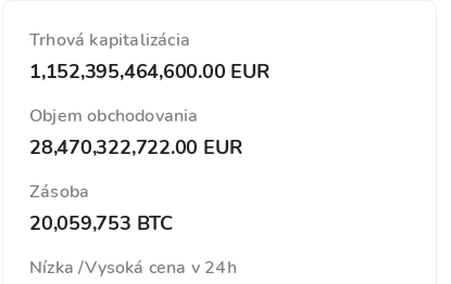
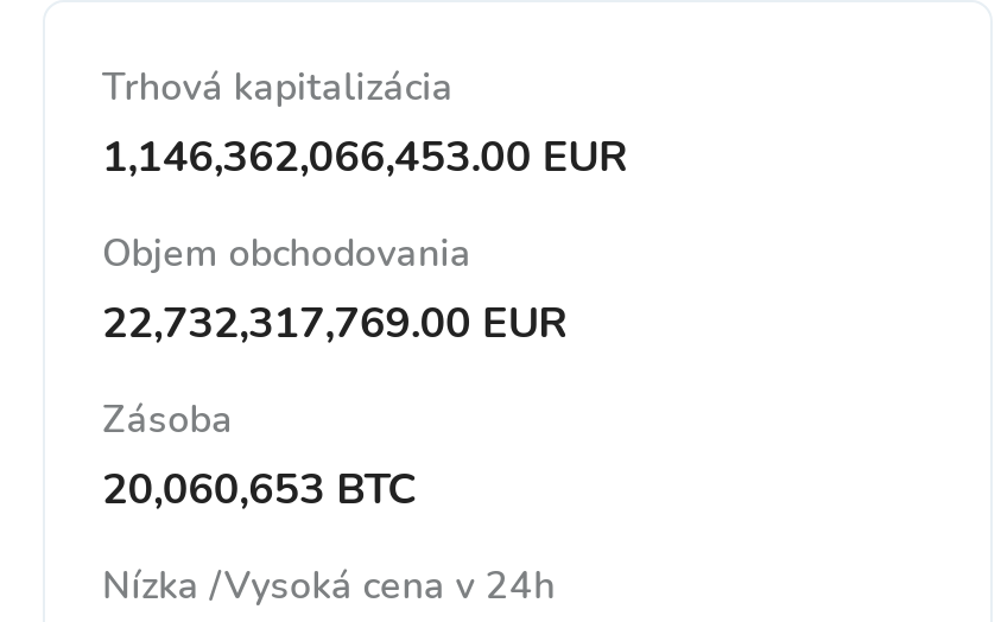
[29,59,269,85] 1,152,395,464,600.00 EUR -> [102,128,626,185] 1,146,362,066,453.00 EUR
[29,134,242,160] 28,470,322,722.00 EUR -> [102,294,566,351] 22,732,317,769.00 EUR
[29,210,173,236] 20,059,753 BTC -> [102,461,415,518] 20,060,653 BTC

